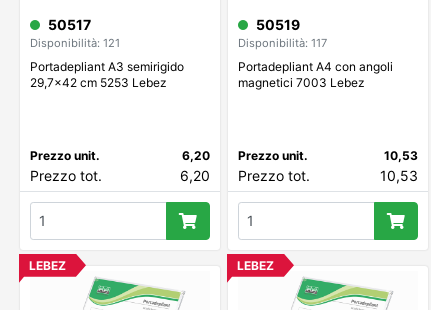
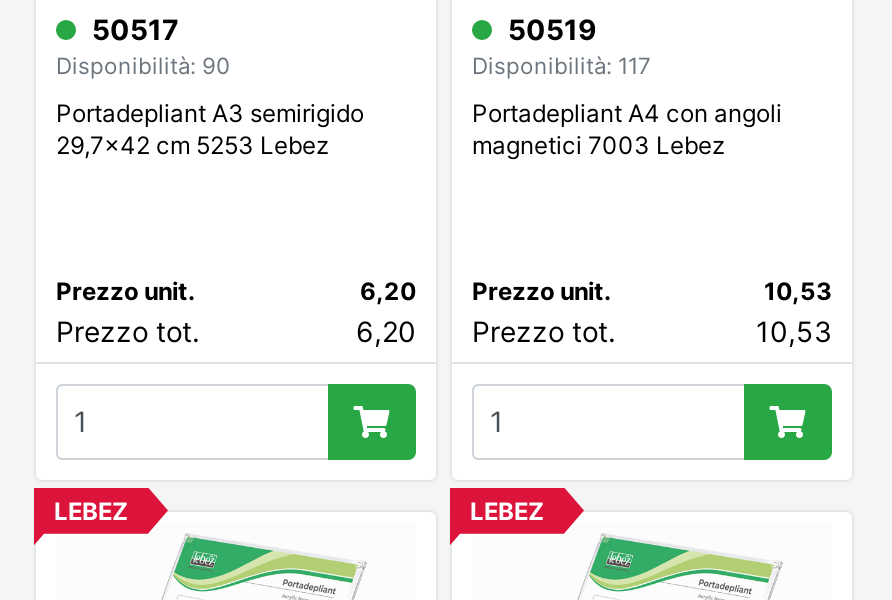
[30,36,120,50] Disponibilità: 121 -> [56,51,230,79] Disponibilità: 90

